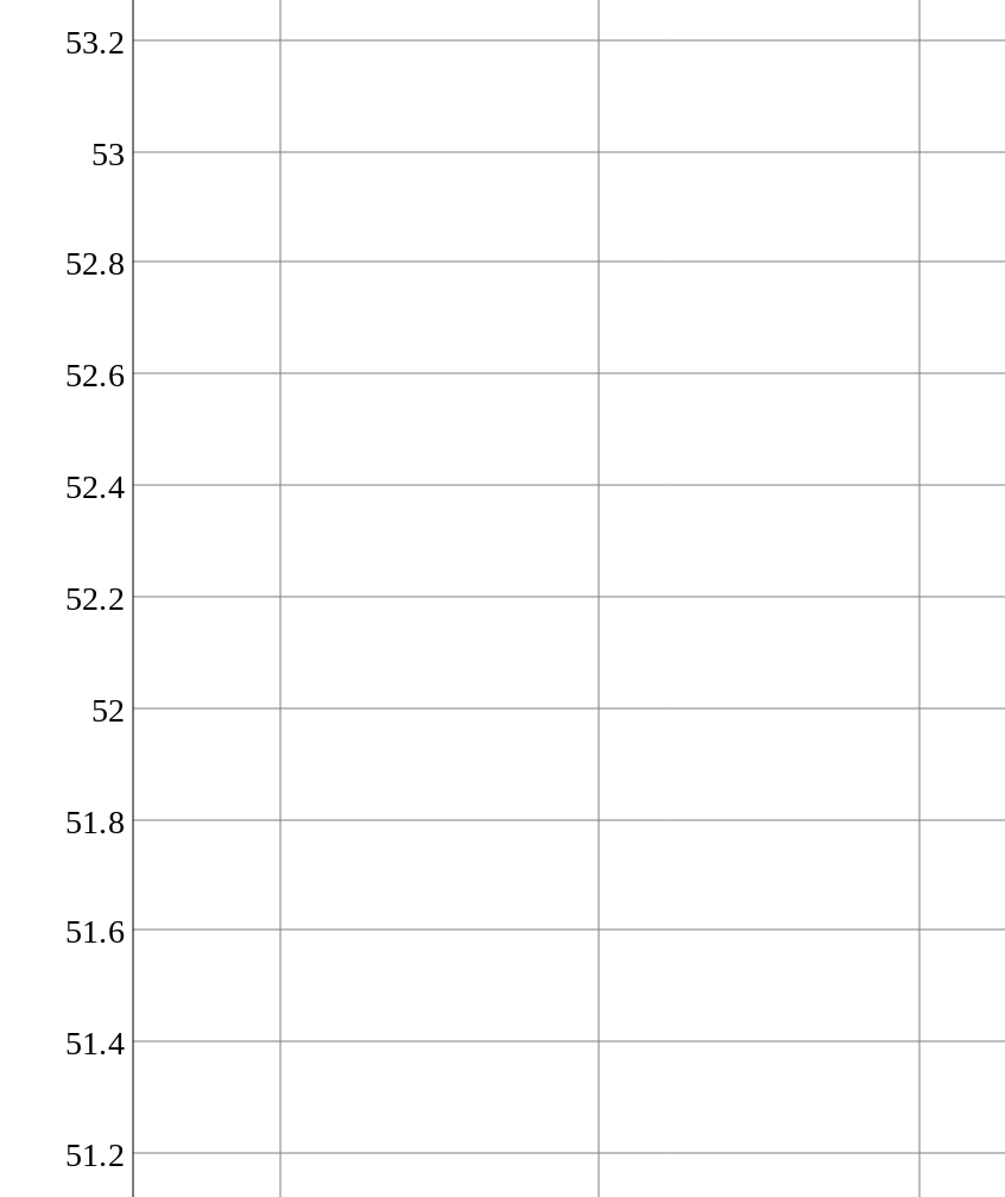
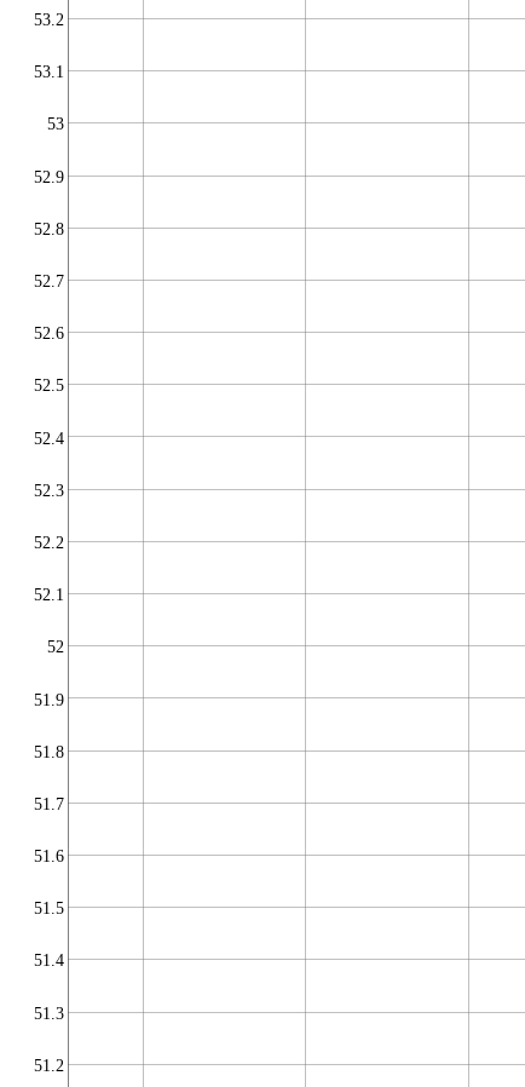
none -> [34,63,64,81] 53.1
none -> [34,168,64,186] 52.9
none -> [34,272,64,291] 52.7
none -> [34,377,64,395] 52.5
none -> [34,481,64,500] 52.3
none -> [34,586,64,604] 52.1
none -> [34,691,64,709] 51.9
none -> [34,795,64,813] 51.7
none -> [34,900,64,918] 51.5
none -> [34,1004,64,1022] 51.3

